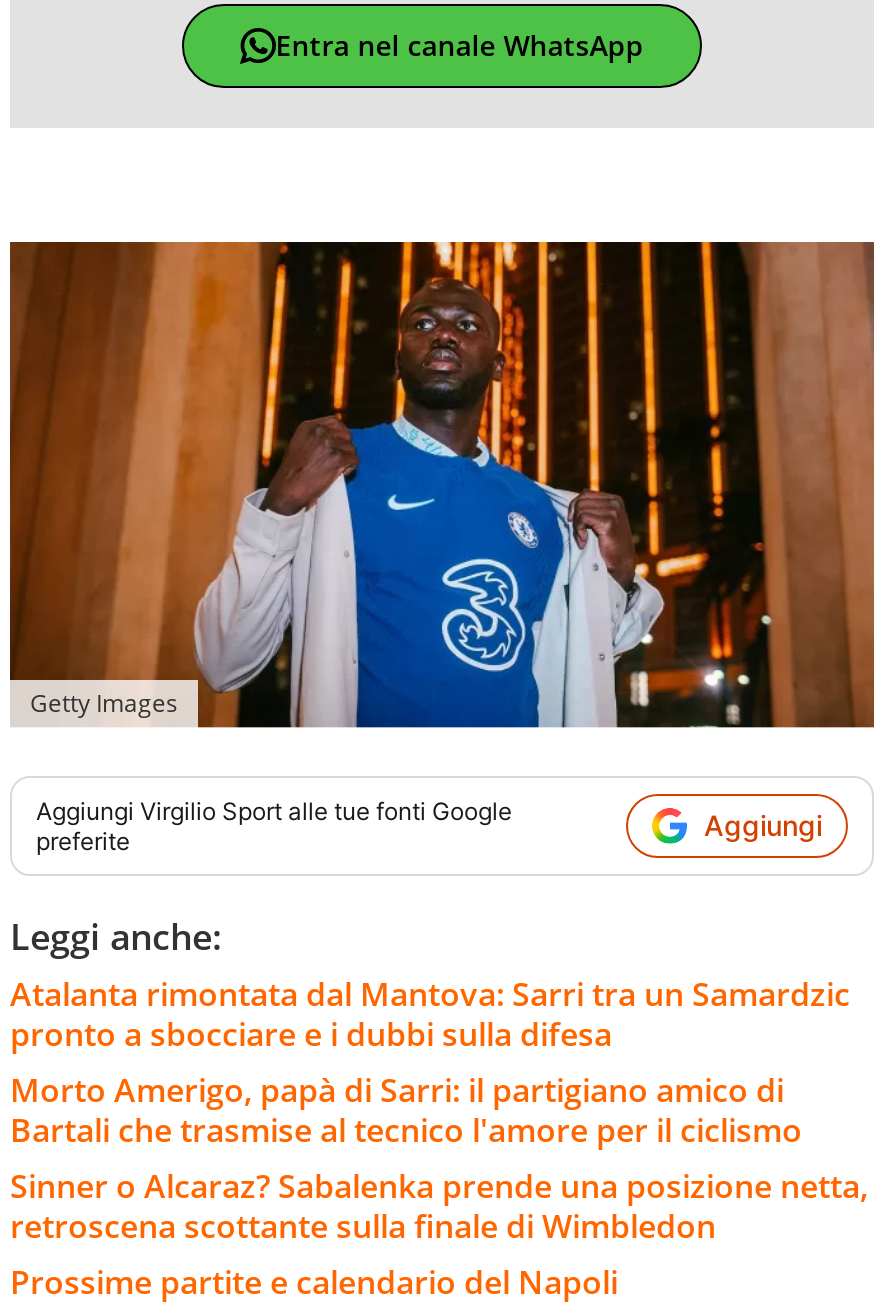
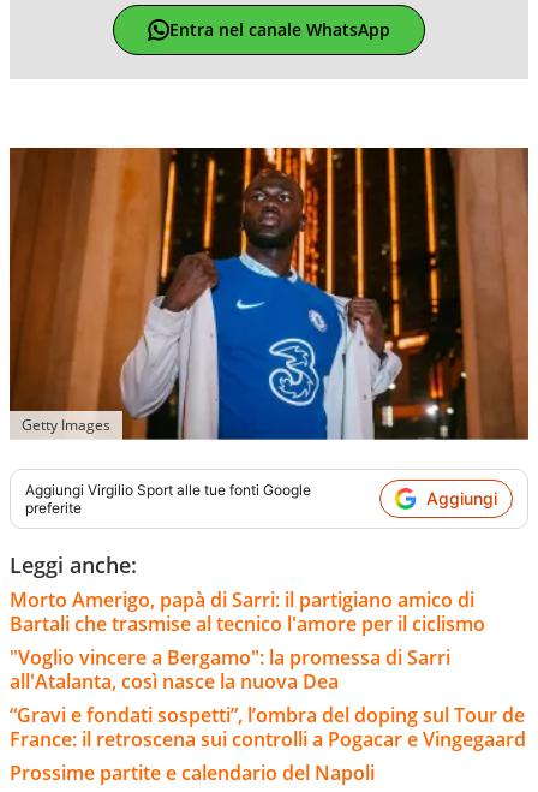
[10,972,850,1056] Atalanta rimontata dal Mantova: Sarri tra un Samardzic | pronto a sbocciare e i dubbi sulla difesa -> none
moved [10,1068,802,1152] -> [10,586,485,637]: Morto Amerigo, papà di Sarri: il partigiano amico di | Bartali che trasmise al tecnico l'amore per il ciclismo
[10,1164,868,1248] Sinner o Alcaraz? Sabalenka prende una posizione netta, | retroscena scottante sulla finale di Wimbledon -> [10,644,526,752] "Voglio vincere a Bergamo": la promessa di Sarri | all'Atalanta, così nasce la nuova Dea | “Gravi e fondati sospetti”, l’ombra del doping sul Tour de | France: il retroscena sui controlli a Pogacar e Vingegaard

